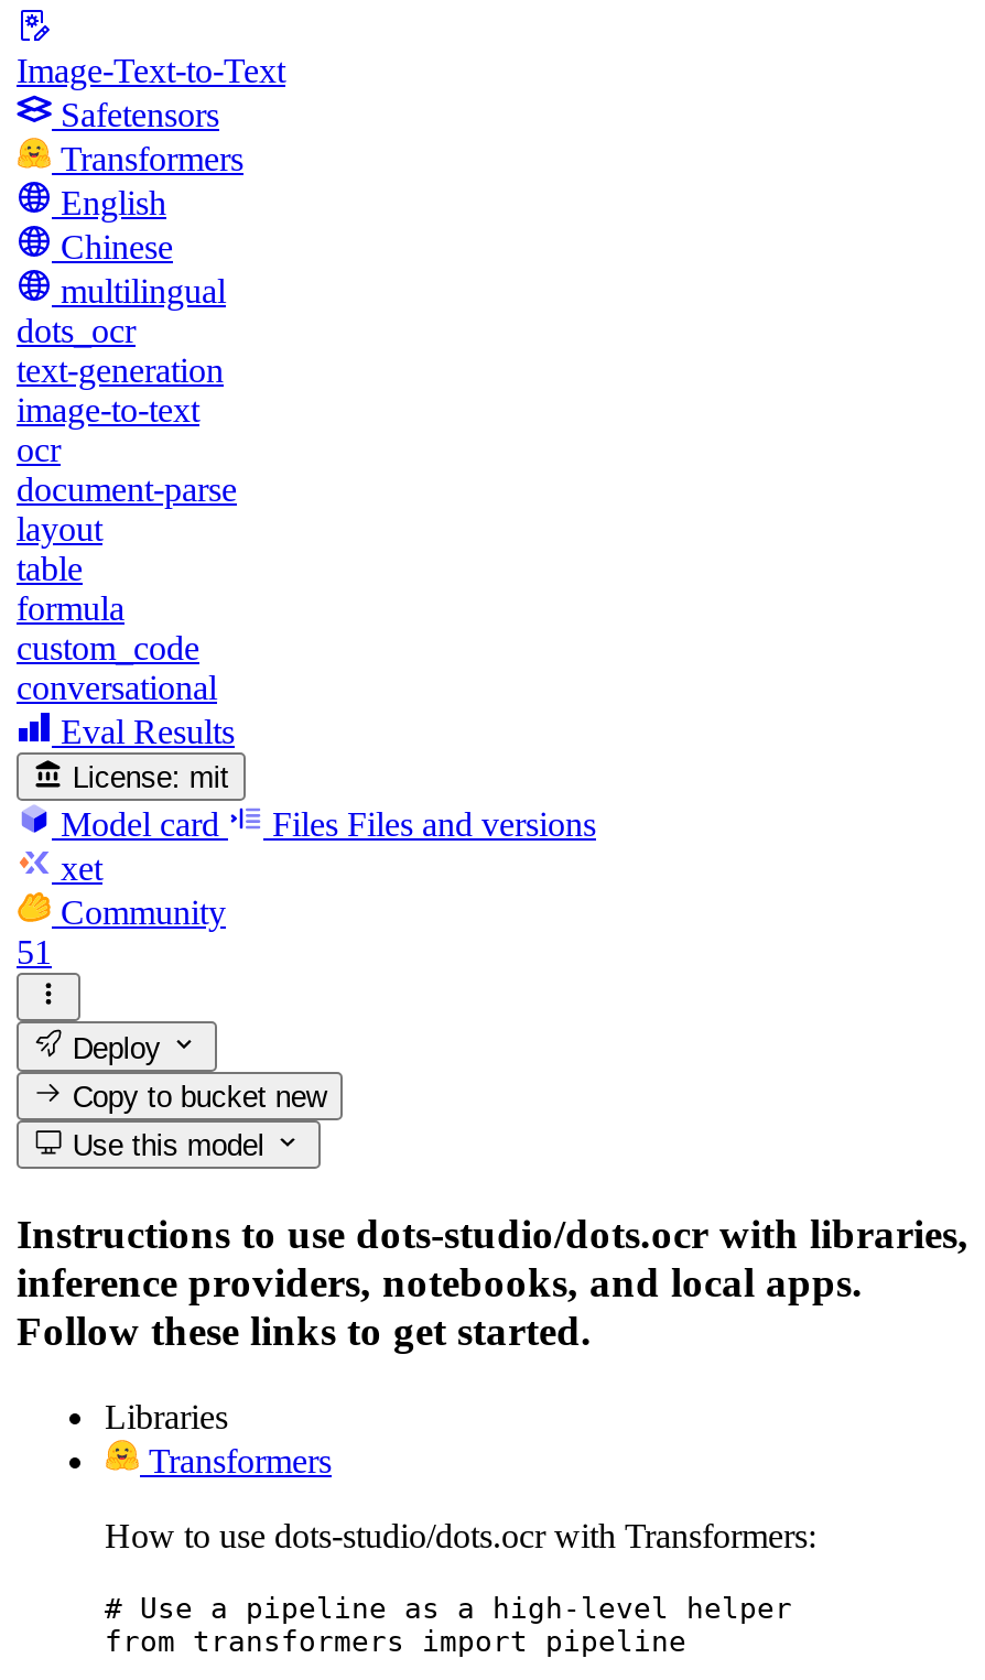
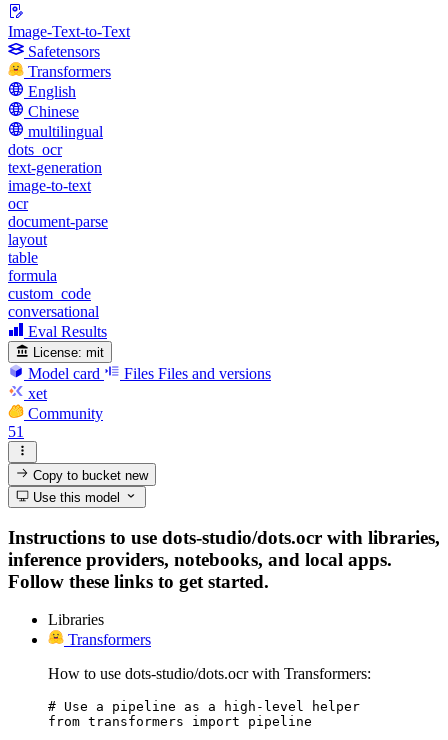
[63,1031,160,1064] Deploy -> none

